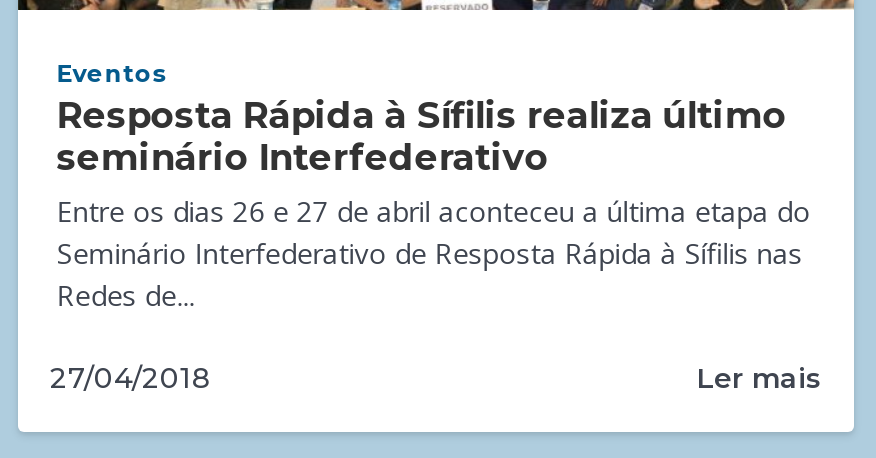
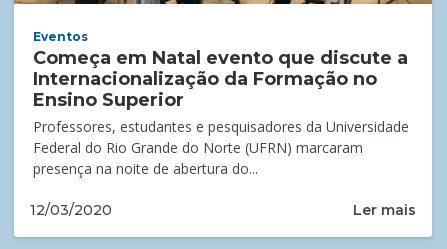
[56,93,810,313] Resposta Rápida à Sífilis realiza último | seminário Interfederativo | Entre os dias 26 e 27 de abril aconteceu a última etapa do | Seminário Interfederativo de Resposta Rápida à Sífilis nas | Redes de... -> [33,46,409,177] Começa em Natal evento que discute a | Internacionalização da Formação no | Ensino Superior | Professores, estudantes e pesquisadores da Universidade | Federal do Rio Grande do Norte (UFRN) marcaram | presença na noite de abertura do...
[50,360,210,396] 27/04/2018 -> [30,201,112,219] 12/03/2020

